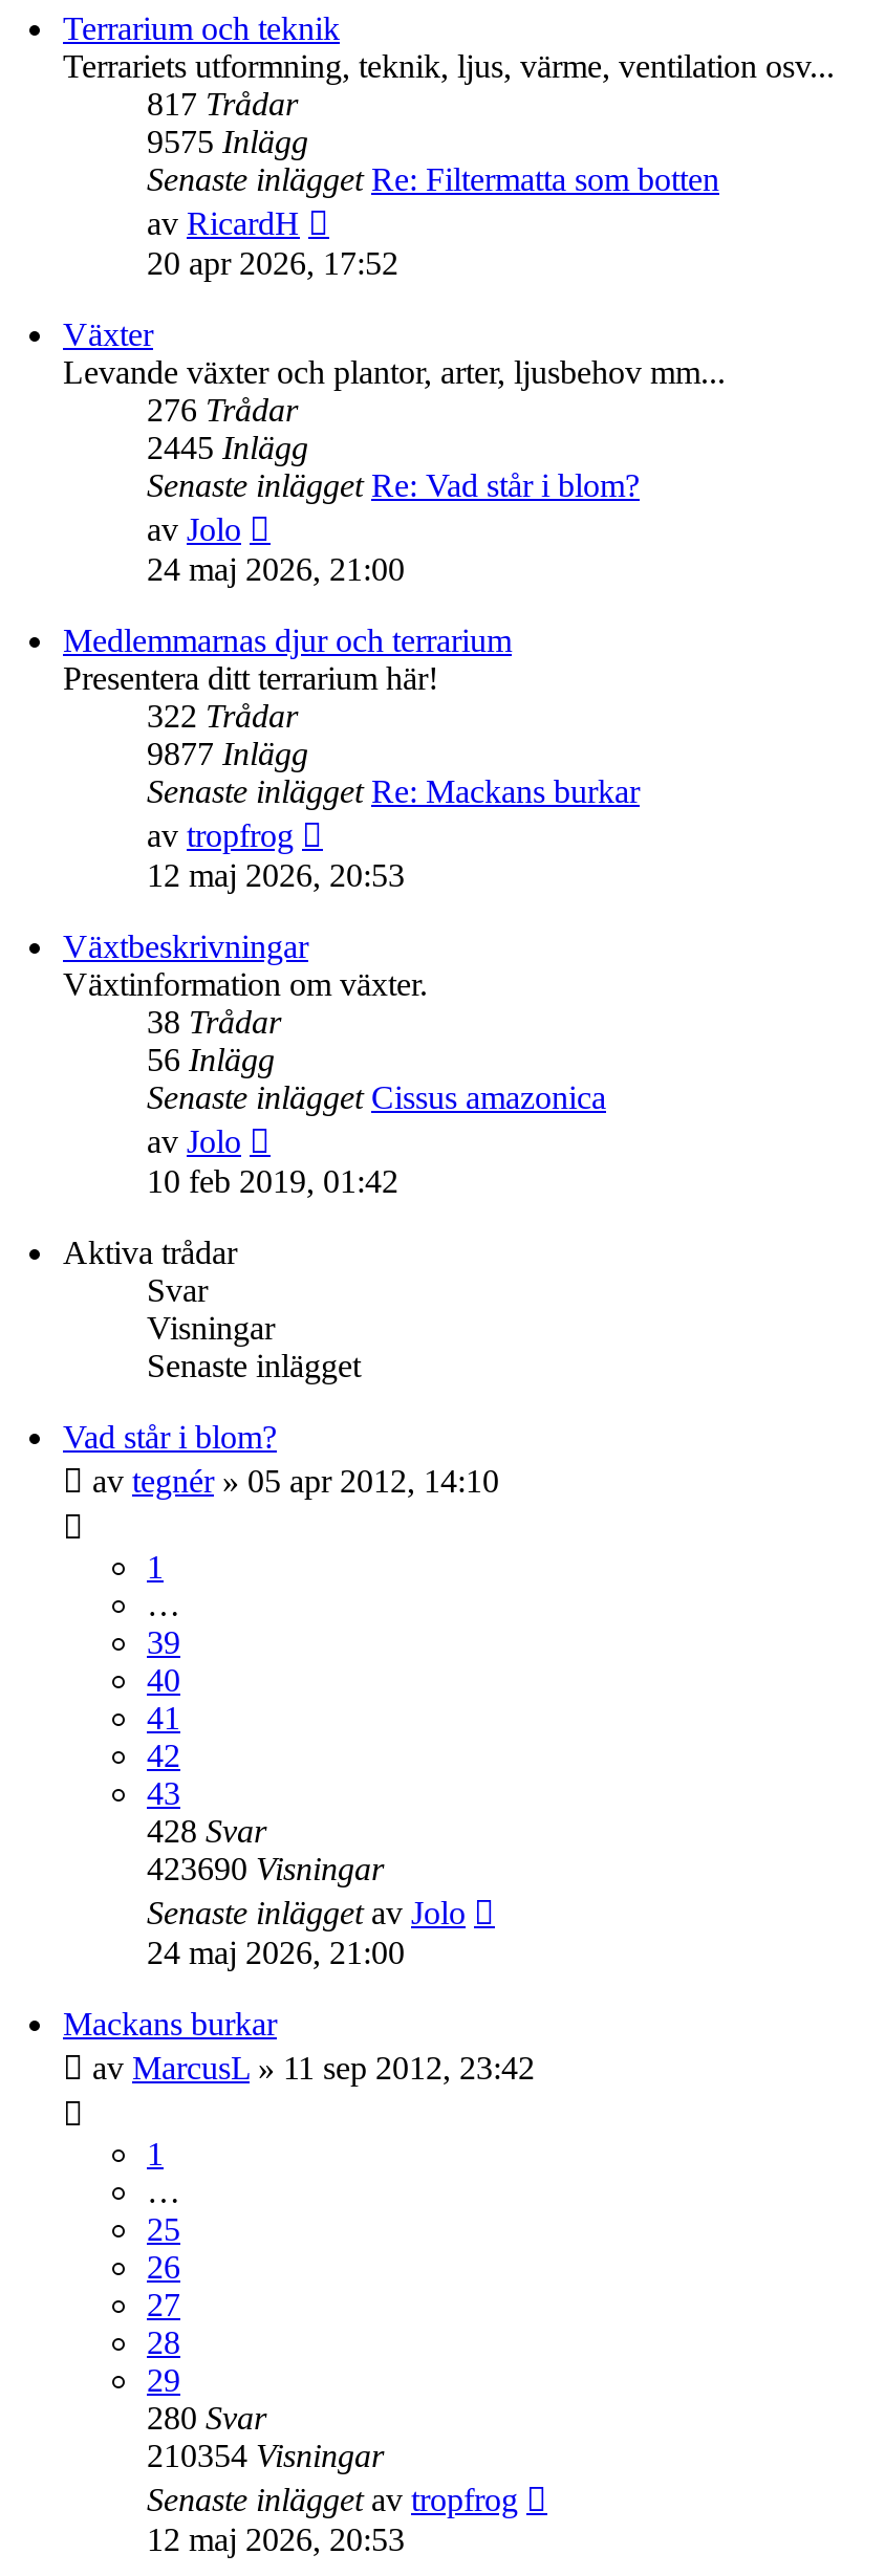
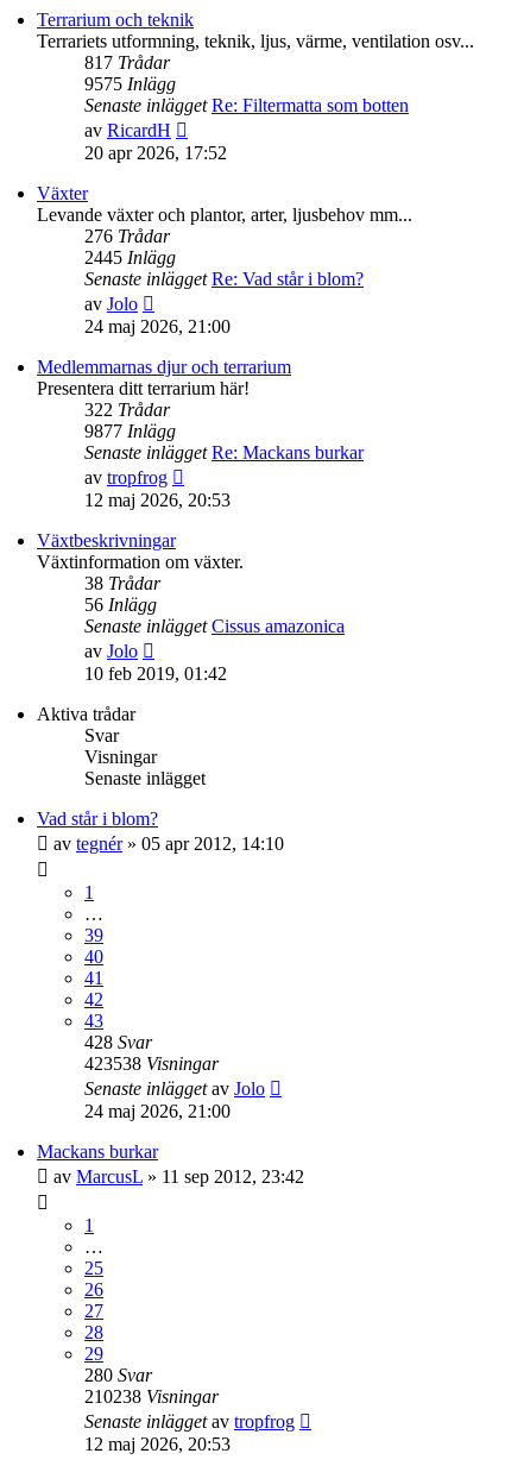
[147,1851,384,1887] 423690 Visningar -> [84,1054,219,1074] 423538 Visningar
[147,2438,384,2474] 210354 Visningar -> [84,1387,219,1407] 210238 Visningar

